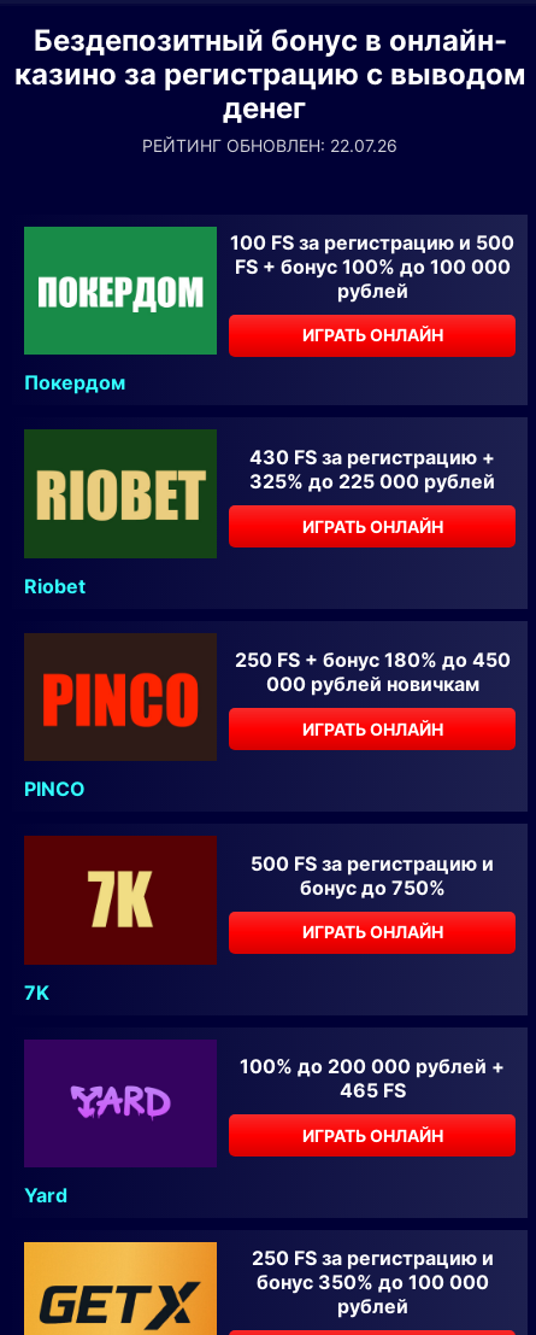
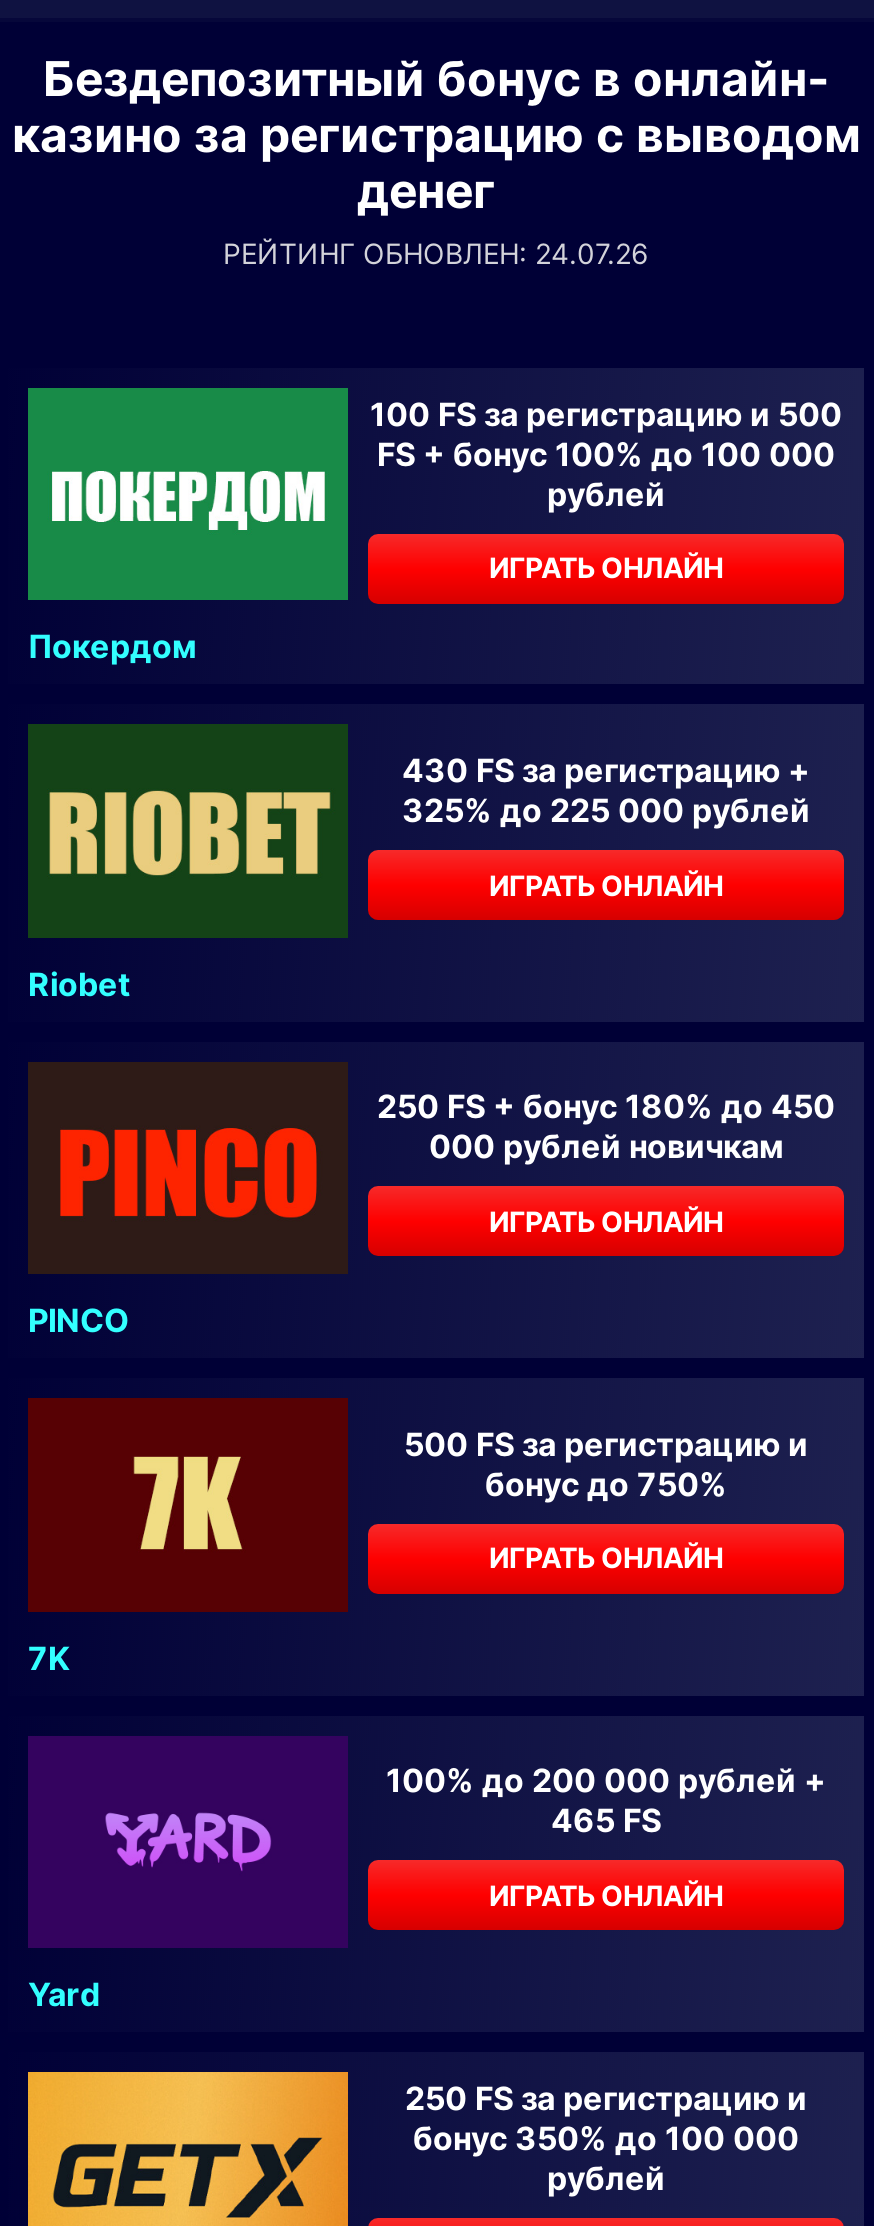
[142,135,397,156] РЕЙТИНГ ОБНОВЛЕН: 22.07.26 -> [223,236,649,270] РЕЙТИНГ ОБНОВЛЕН: 24.07.26

